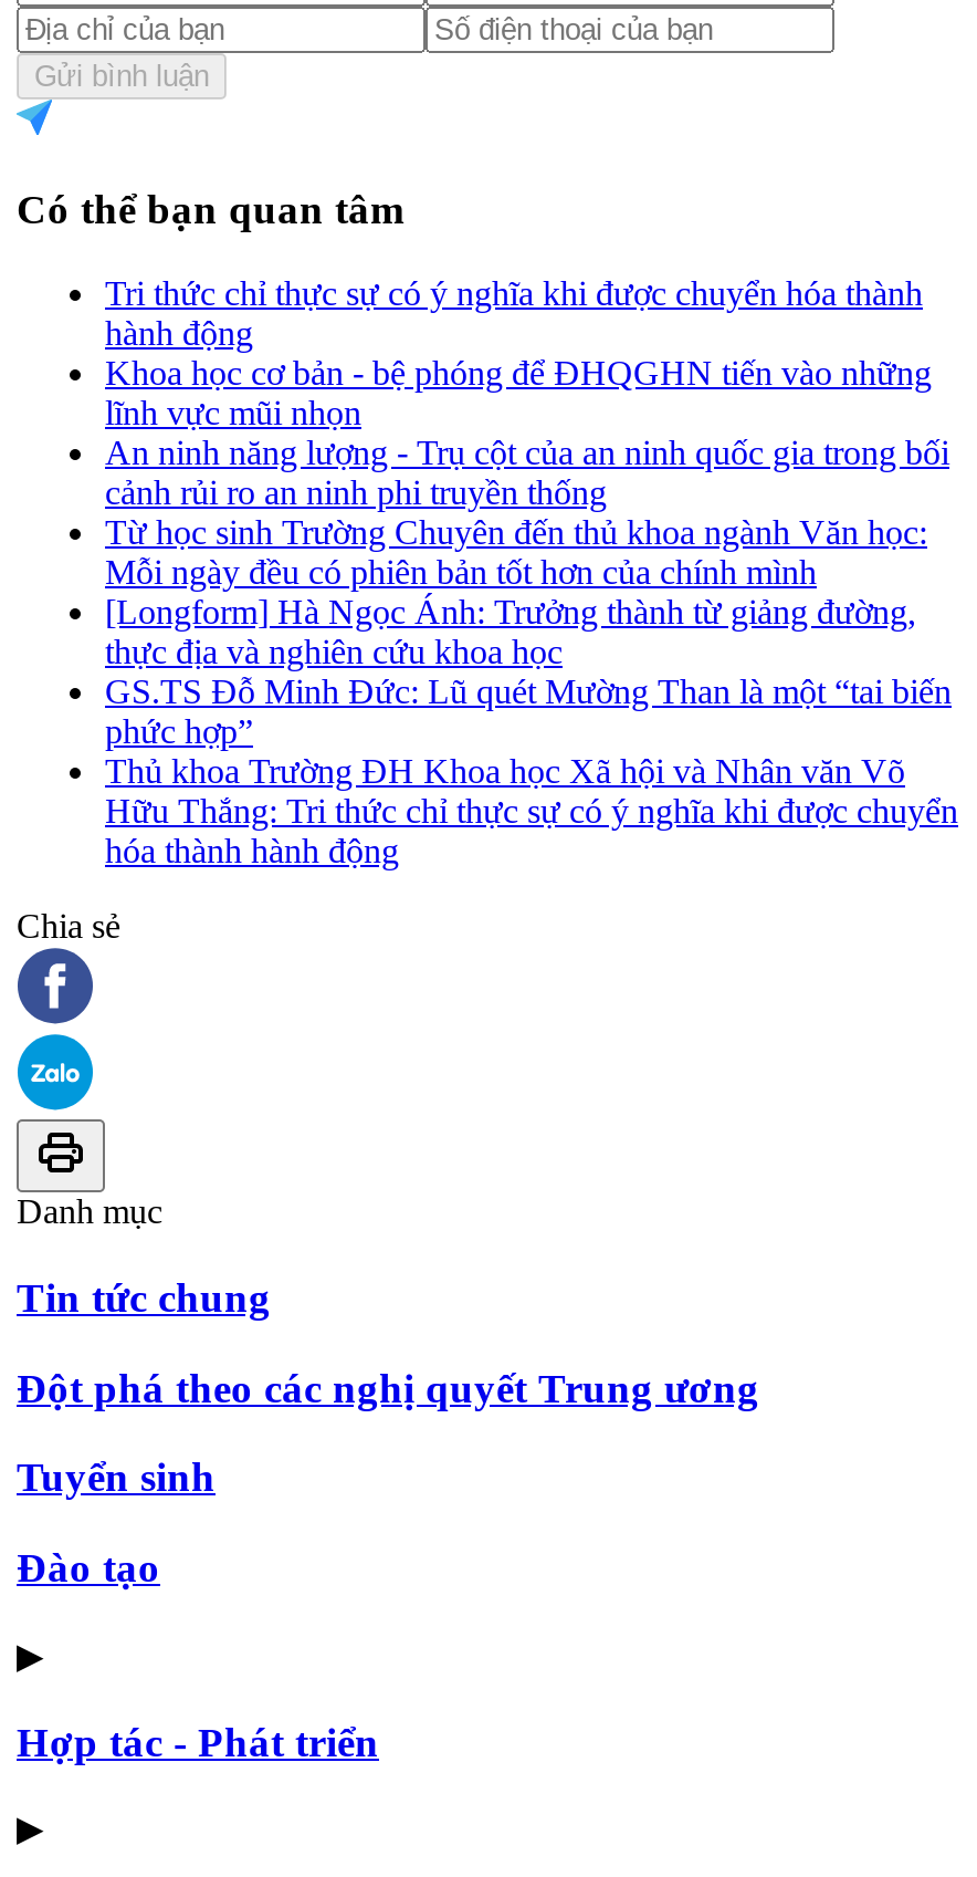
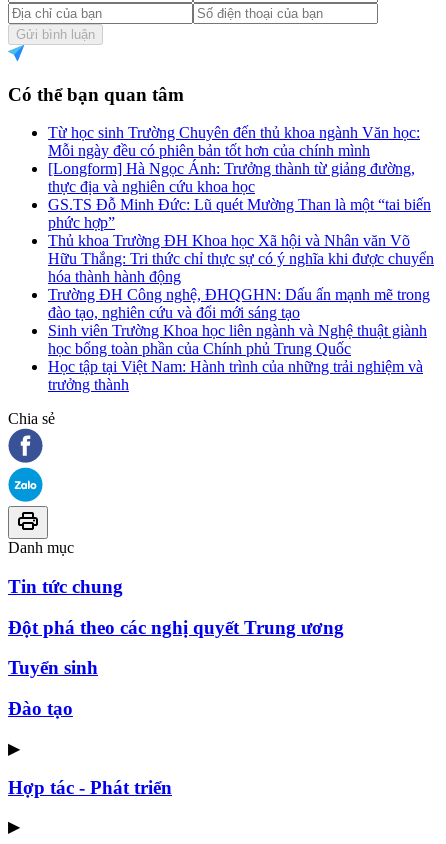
[105,275,949,511] Tri thức chỉ thực sự có ý nghĩa khi được chuyển hóa thành | hành động | Khoa học cơ bản - bệ phóng để ĐHQGHN tiến vào những | lĩnh vực mũi nhọn | An ninh năng lượng - Trụ cột của an ninh quốc gia trong bối | cảnh rủi ro an ninh phi truyền thống -> none
moved [105,514,958,870] -> [48,124,434,285]: Từ học sinh Trường Chuyên đến thủ khoa ngành Văn học: | Mỗi ngày đều có phiên bản tốt hơn của chính mình | [Longform] Hà Ngọc Ánh: Trưởng thành từ giảng đường, | ... | Hữu Thắng: Tri thức chỉ thực sự có ý nghĩa khi được chuyển | hóa thành hành động
none -> [48,286,430,393] Trường ĐH Công nghệ, ĐHQGHN: Dấu ấn mạnh mẽ trong | đào tạo, nghiên cứu và đổi mới sáng tạo | Sinh viên Trường Khoa học liên ngành và Nghệ thuật giành | học bổng toàn phần của Chính phủ Trung Quốc | Học tập tại Việt Nam: Hành trình của những trải nghiệm và | trưởng thành

